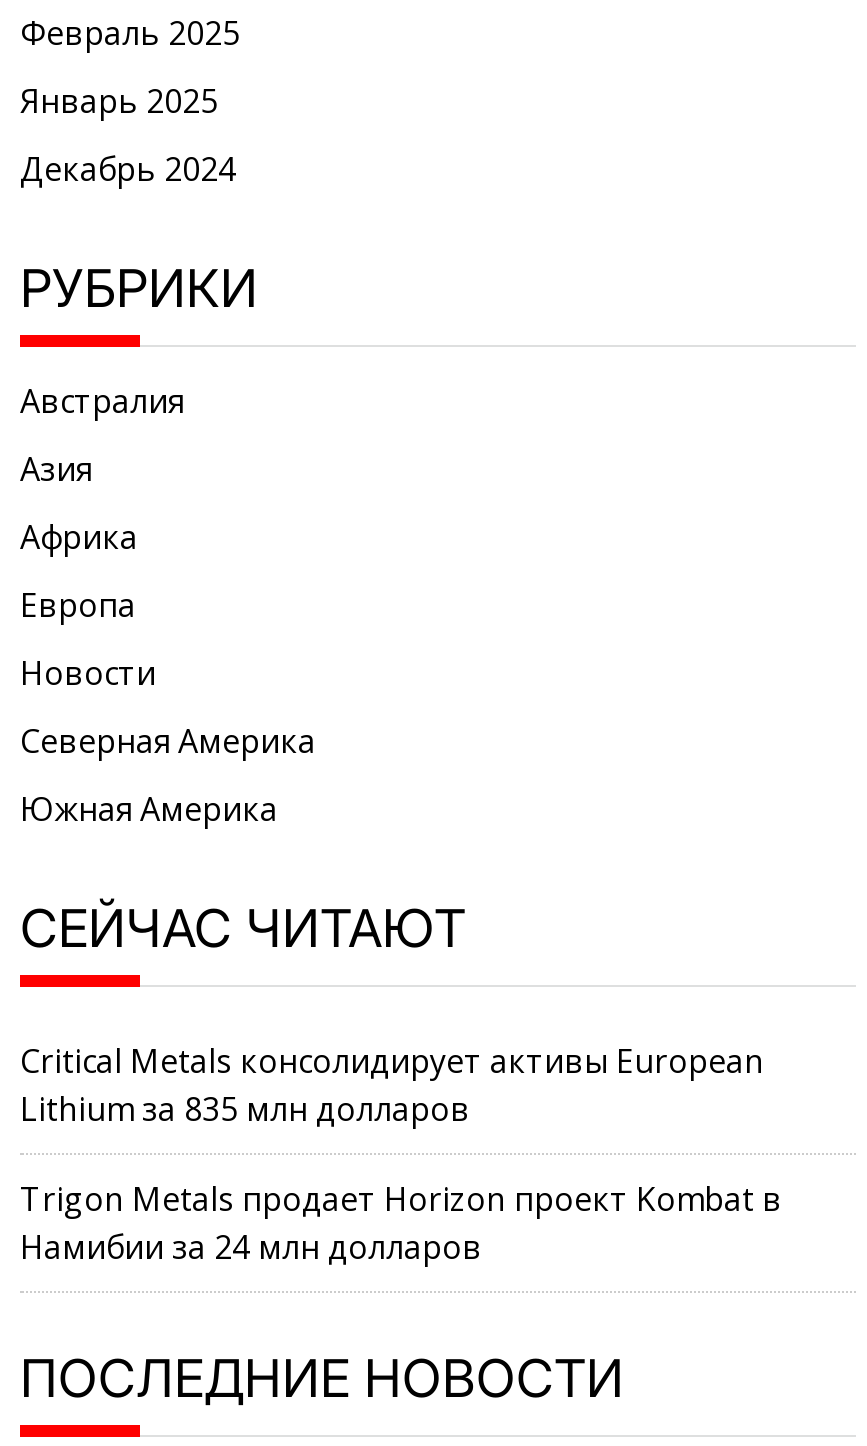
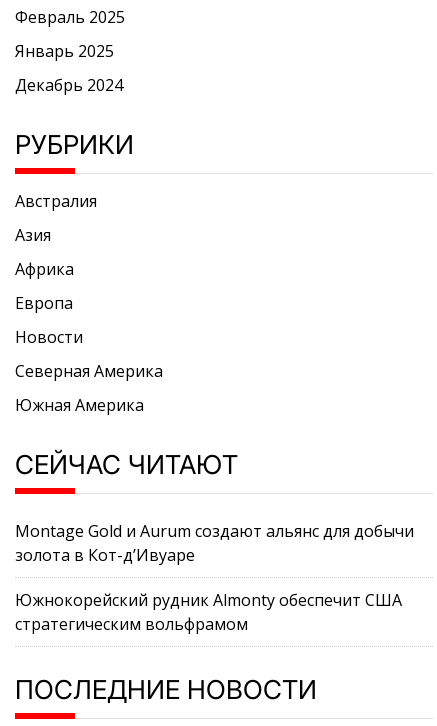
[20,1039,764,1131] Critical Metals консолидирует активы European | Lithium за 835 млн долларов -> [15,520,414,566] Montage Gold и Aurum создают альянс для добычи | золота в Кот-д’Ивуаре
[20,1177,782,1269] Trigon Metals продает Horizon проект Kombat в | Намибии за 24 млн долларов -> [15,589,402,635] Южнокорейский рудник Almonty обеспечит США | стратегическим вольфрамом

